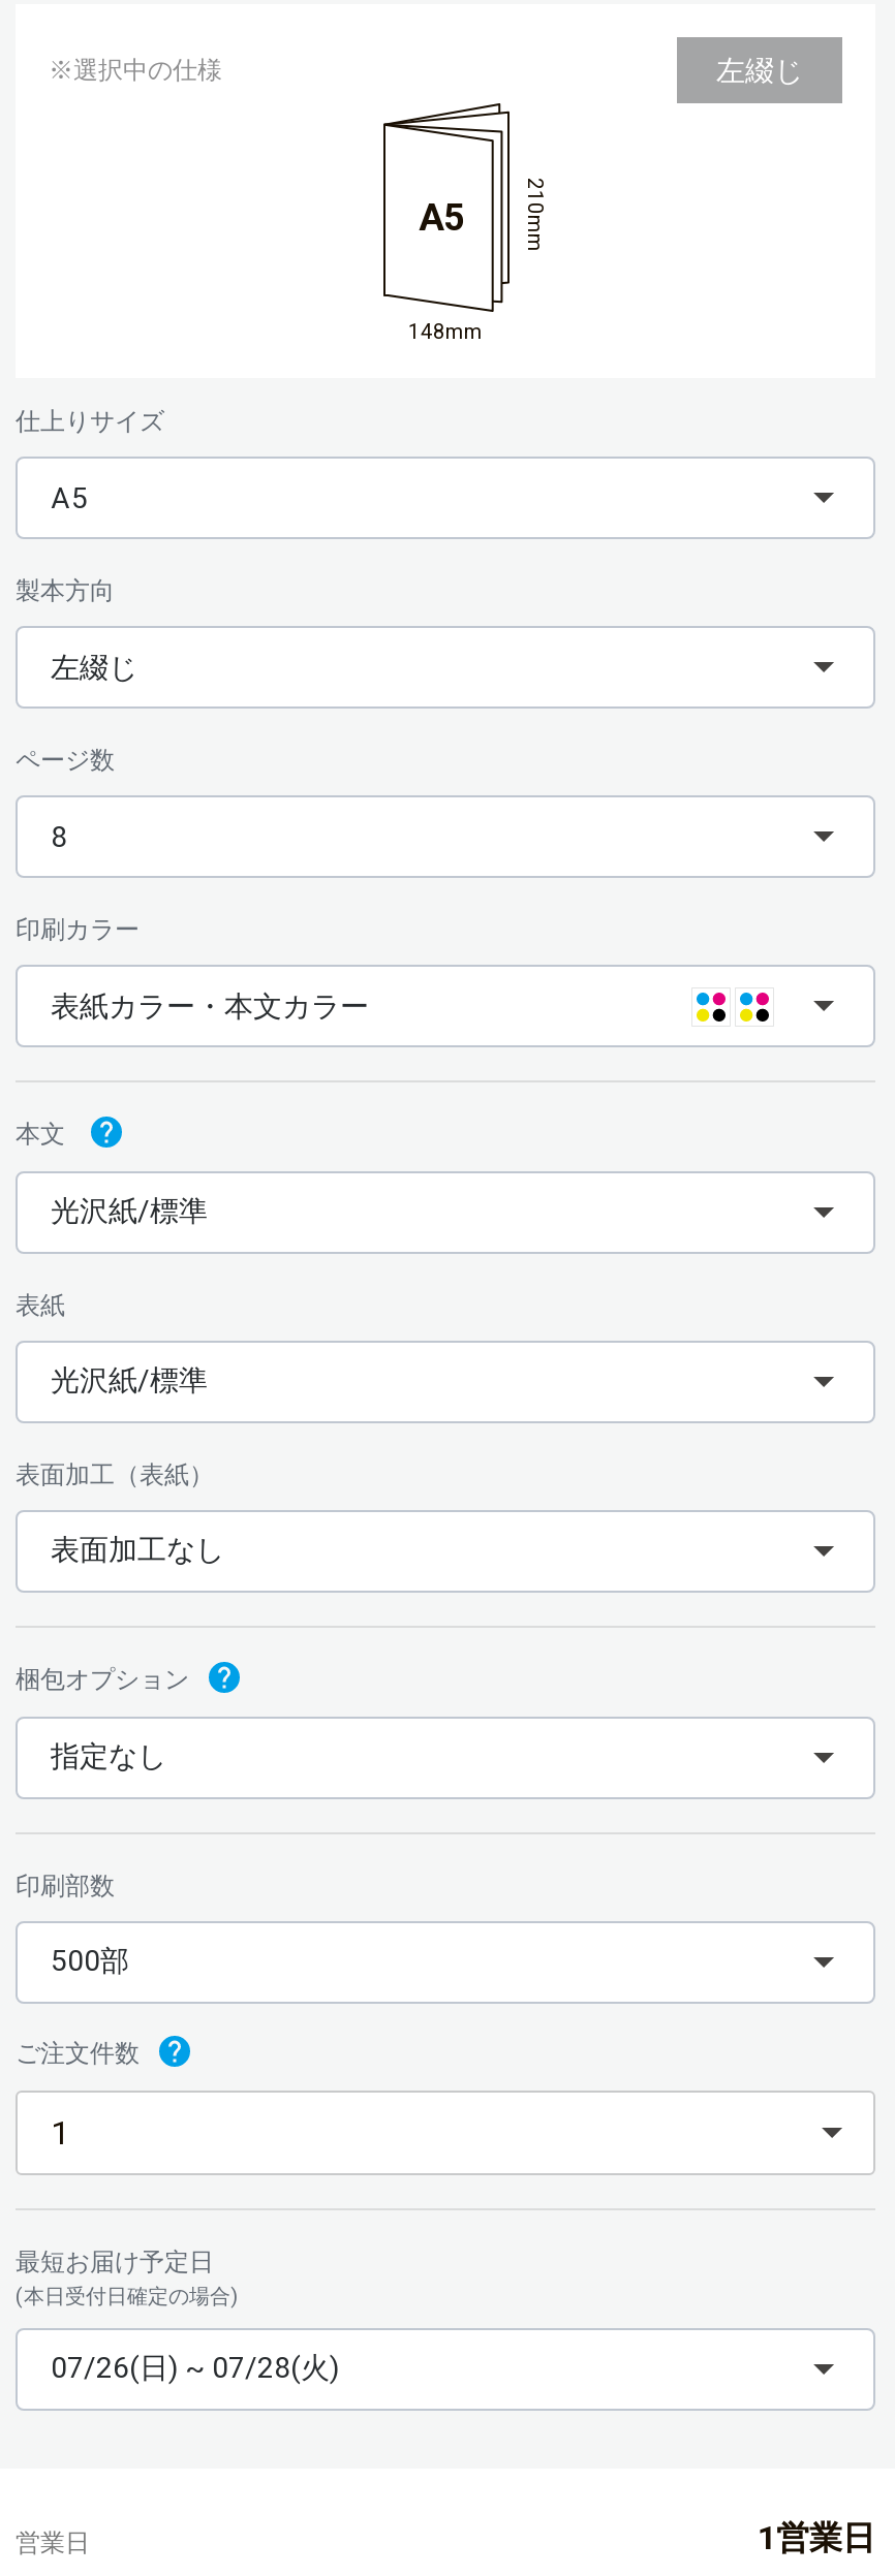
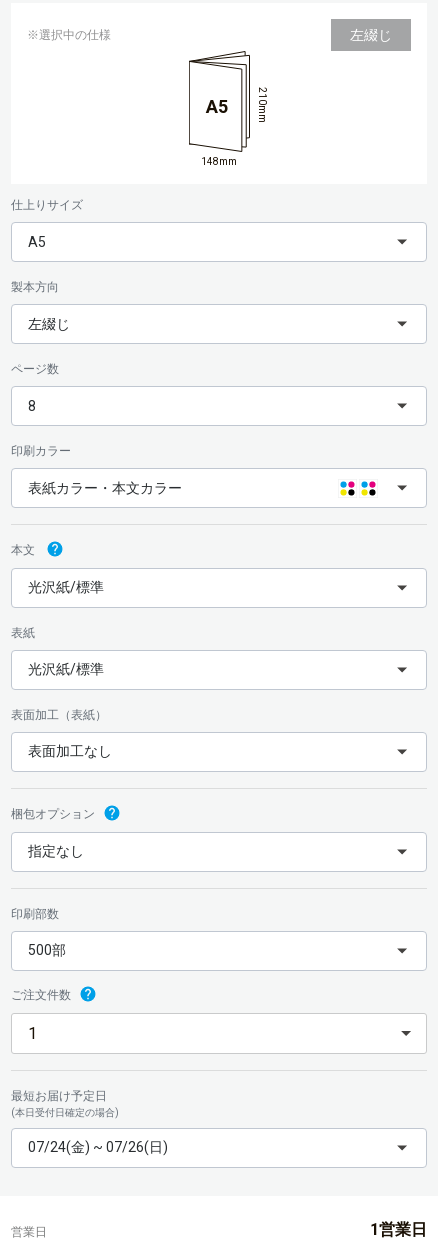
[51,2351,340,2384] 07/26(日) ~ 07/28(火) -> [28,1139,168,1155] 07/24(金) ~ 07/26(日)

